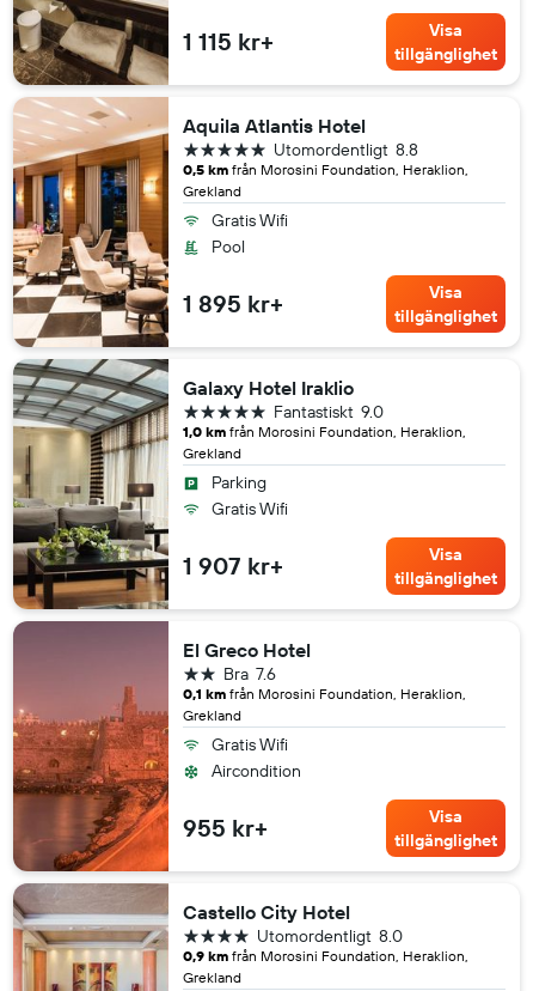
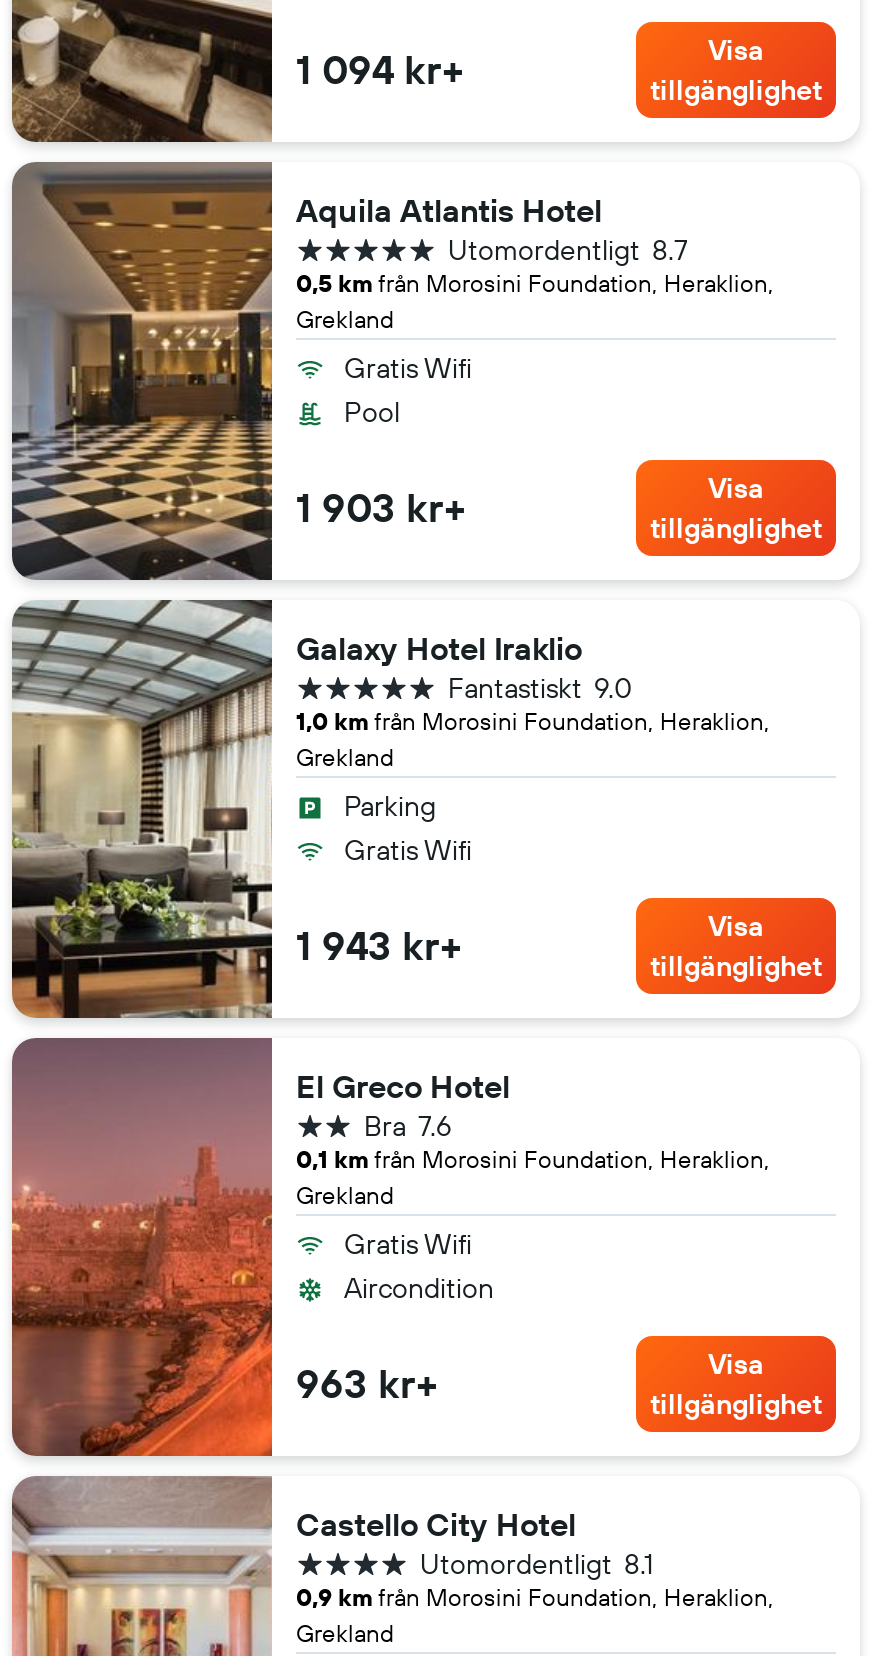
[183,26,274,56] 1 115 kr+ -> [296,44,464,94] 1 094 kr+
[12,97,283,347] [image] | 1 895 kr+ -> [10,160,466,582] [image] | 1 903 kr+
[396,139,418,160] 8.8 -> [652,232,688,268] 8.7
[183,551,283,580] 1 907 kr+ -> [296,920,462,970] 1 943 kr+
[183,813,268,843] 955 kr+ -> [296,1358,438,1408] 963 kr+
[379,925,403,947] 8.0 -> [624,1546,654,1582] 8.1

